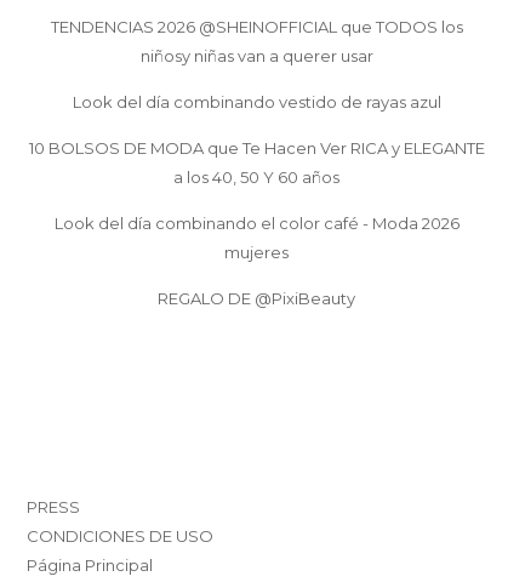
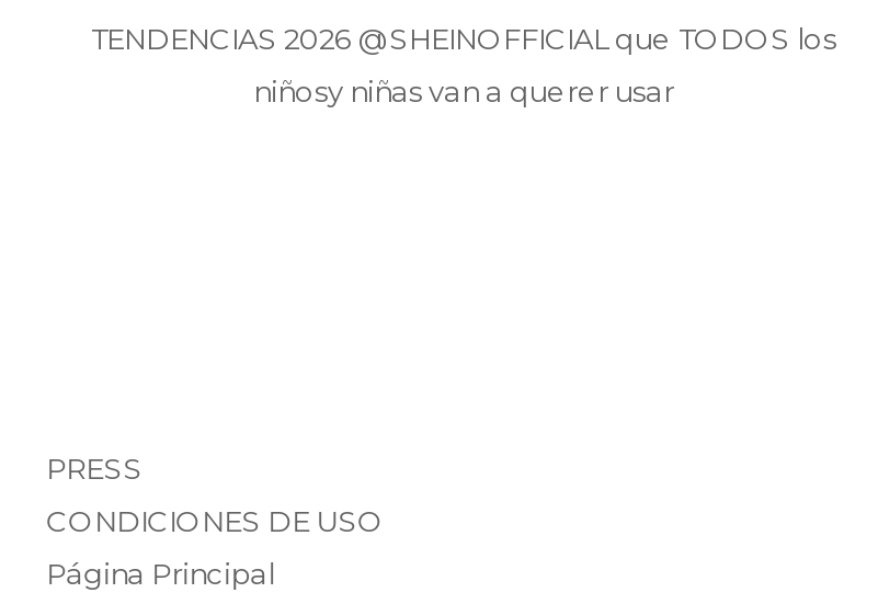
[29,92,485,308] Look del día combinando vestido de rayas azul | 10 BOLSOS DE MODA que Te Hacen Ver RICA y ELEGANTE | a los 40, 50 Y 60 años | Look del día combinando el color café - Moda 2026 | mujeres | REGALO DE @PixiBeauty -> none

